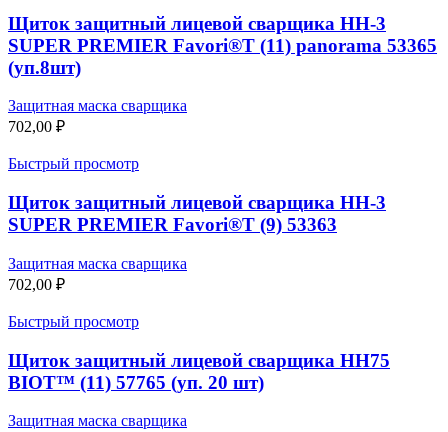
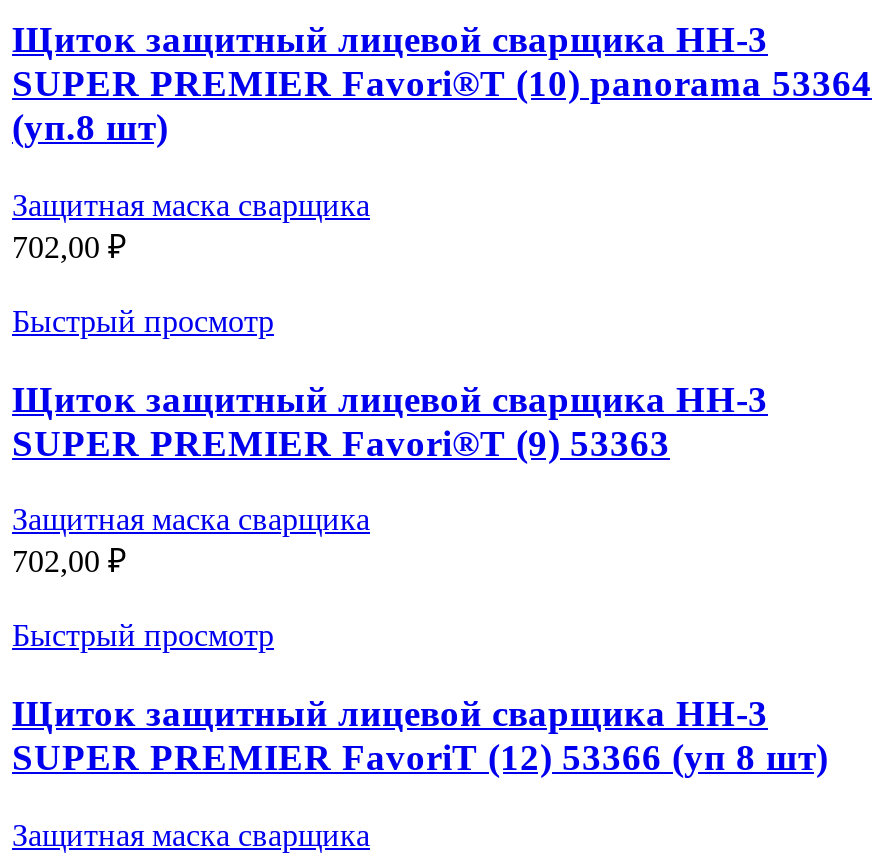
[8,35,437,78] SUPER PREMIER Favori®T (11) panorama 53365 | (уп.8шт) -> [12,62,872,148] SUPER PREMIER Favori®T (10) panorama 53364 | (уп.8 шт)
[8,349,390,392] Щиток защитный лицевой сварщика НН75 | BIOT™ (11) 57765 (уп. 20 шт) -> [12,692,828,778] Щиток защитный лицевой сварщика НН-3 | SUPER PREMIER FavoriT (12) 53366 (уп 8 шт)

